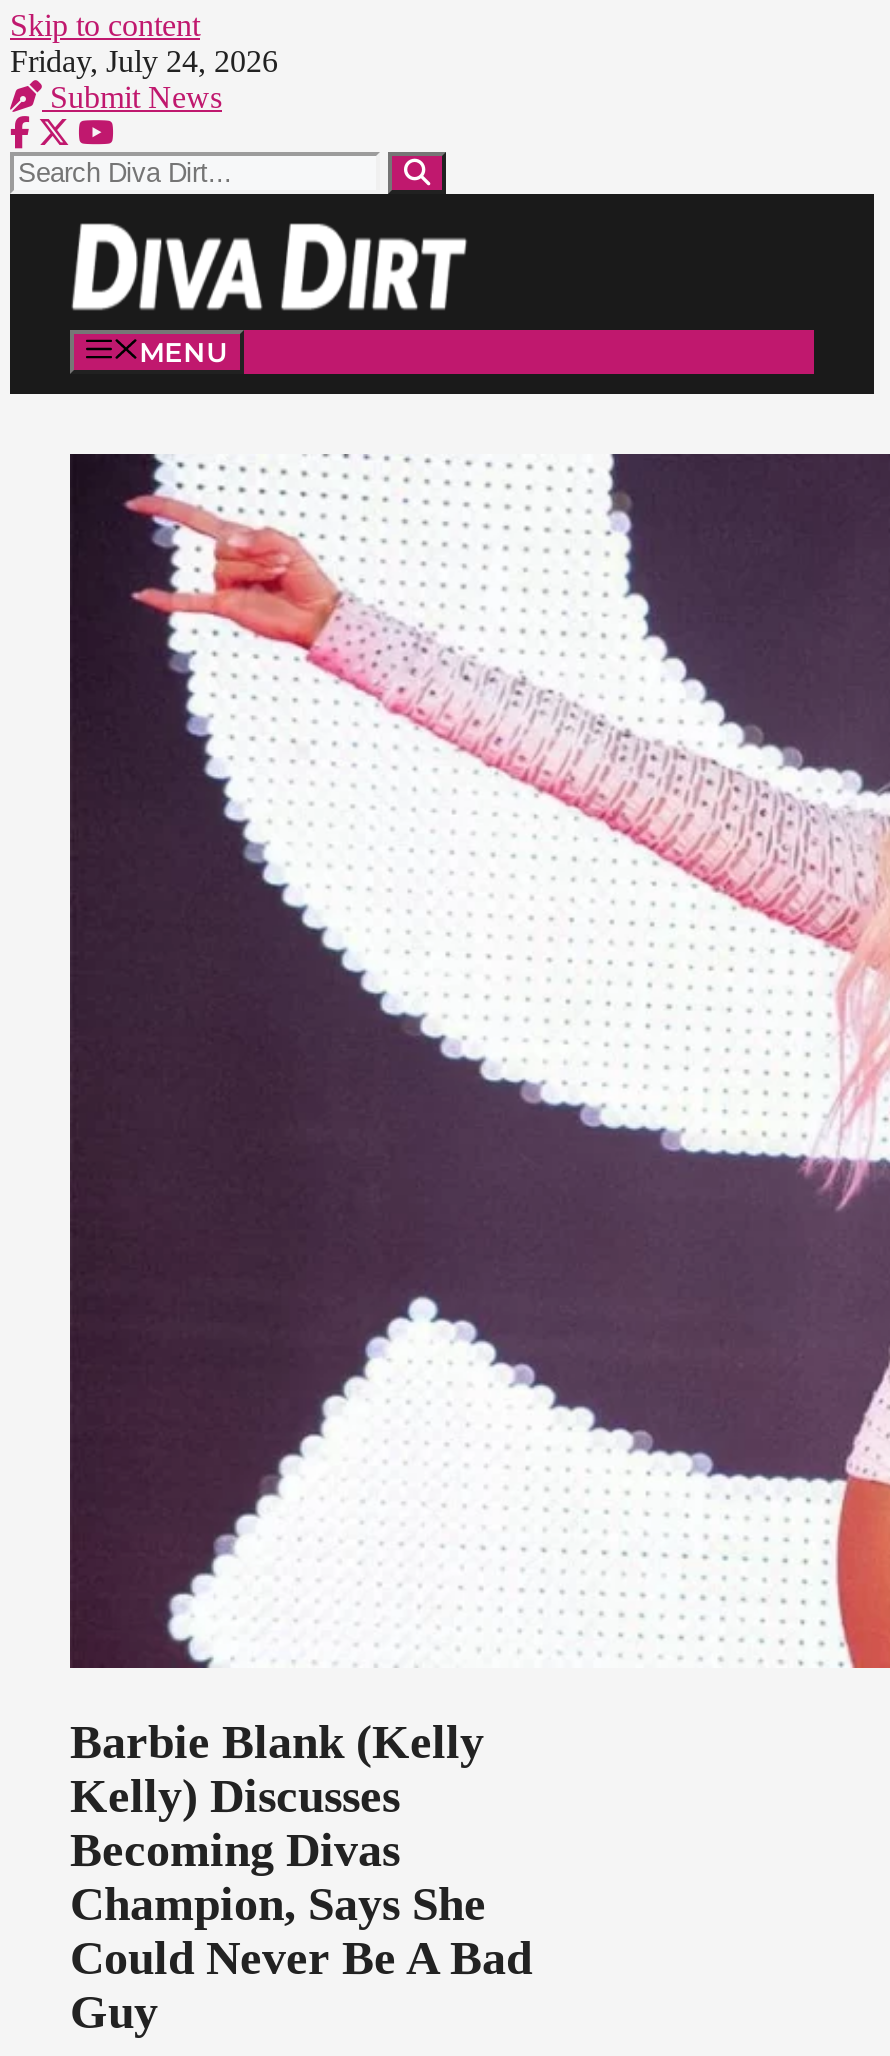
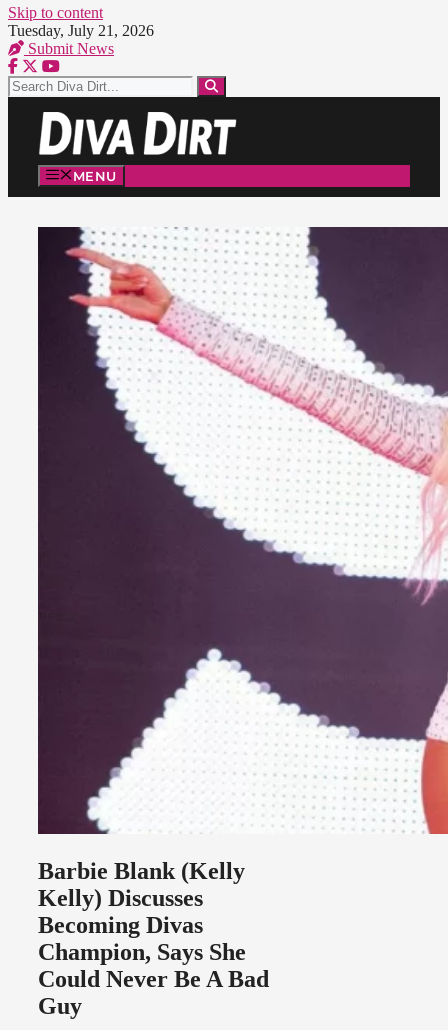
[10,44,278,78] Friday, July 24, 2026 -> [8,22,154,39] Tuesday, July 21, 2026

